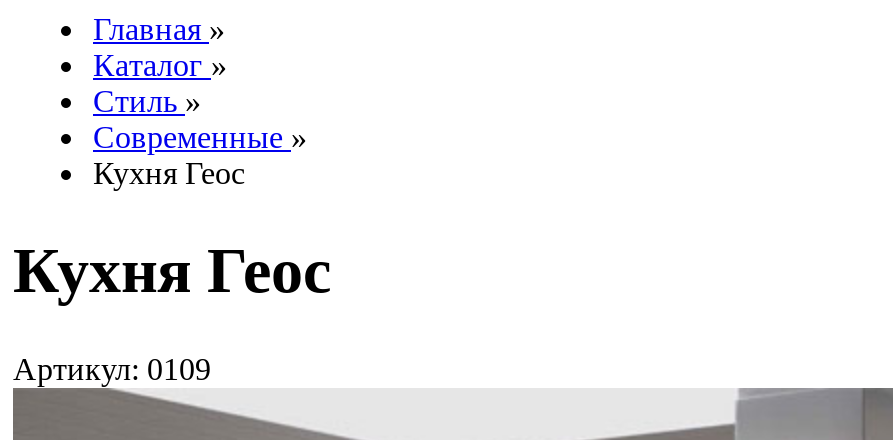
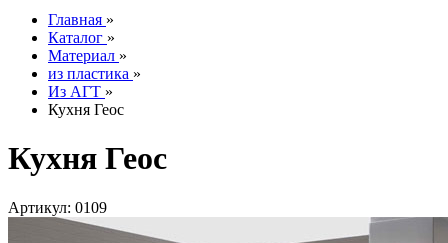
[93,84,307,154] Стиль » | Современные » -> [48,47,141,100] Материал » | из пластика » | Из АГТ »

